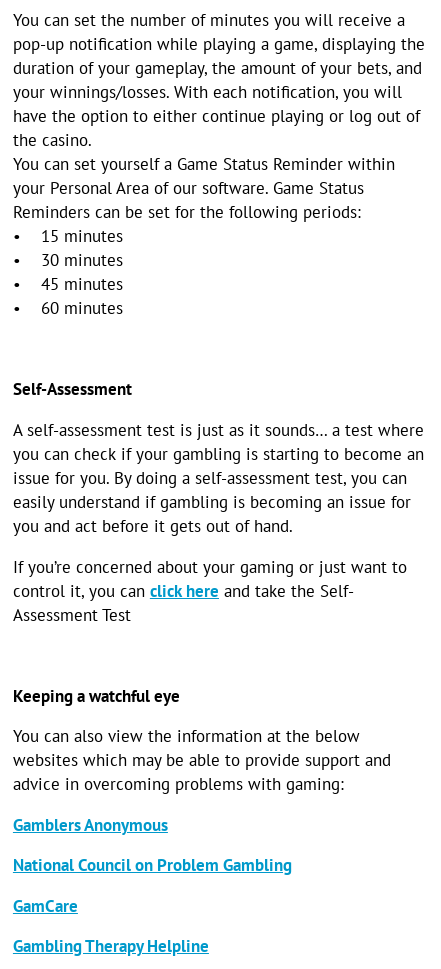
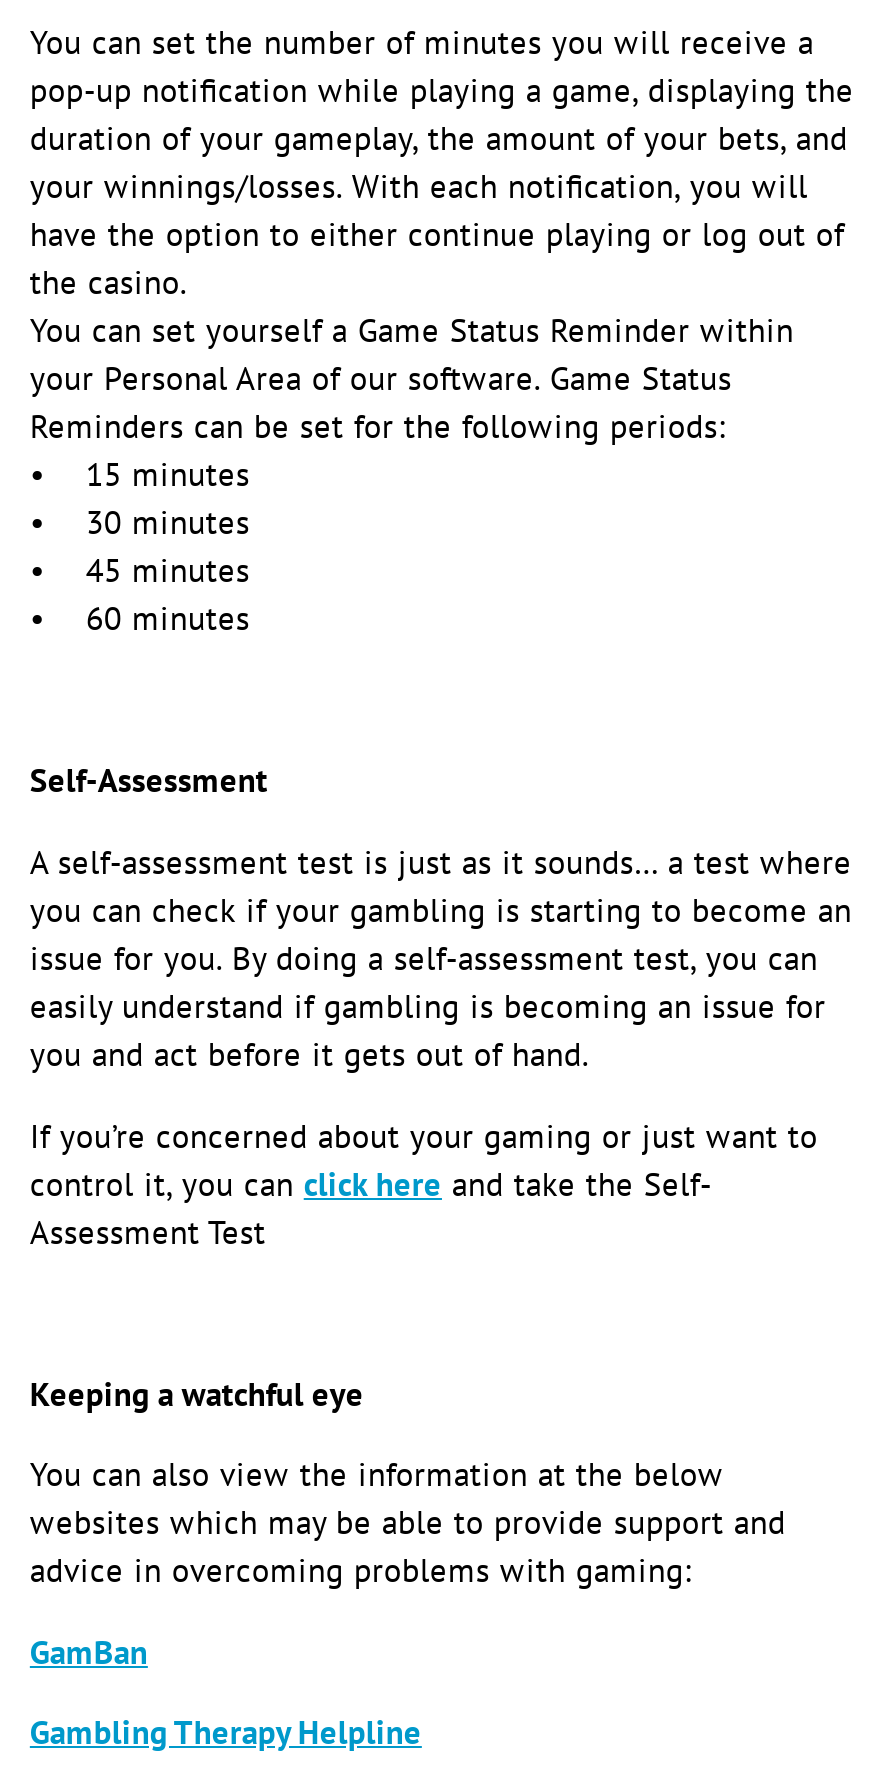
[13,814,292,917] Gamblers Anonymous | National Council on Problem Gambling | GamCare -> [30,1630,148,1674] GamBan

